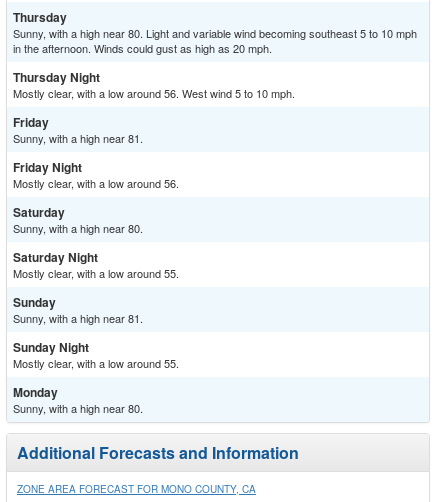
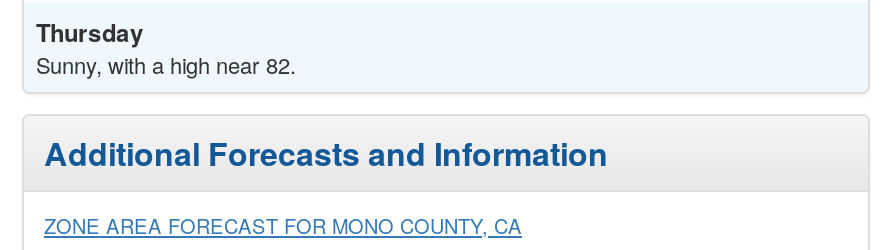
[13,25,417,416] Sunny, with a high near 80. Light and variable wind becoming southeast 5 to 10 mph | in the afternoon. Winds could gust as high as 20 mph. | Thursday Night | Mostly clear, with a low around 56. West wind 5 to 10 mph. | Friday | Sunny, with a high near 81. | Friday Night | Mostly clear, with a low around 56. | Saturday | Sunny, with a high near 80. | Saturday Night | Mostly clear, with a low around 55. | Sunday | Sunny, with a high near 81. | Sunday Night | Mostly clear, with a low around 55. | Monday | Sunny, with a high near 80. -> [36,48,296,80] Sunny, with a high near 82.

